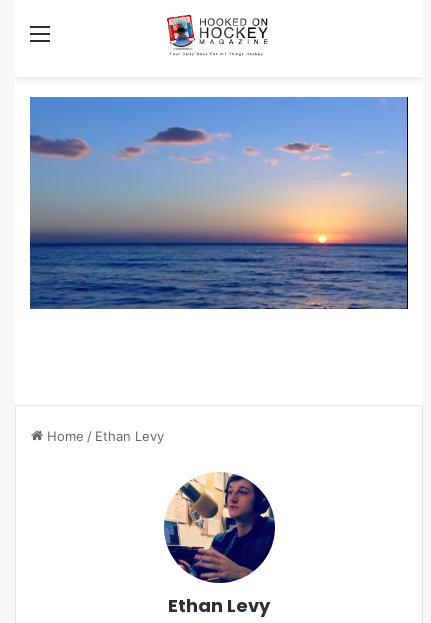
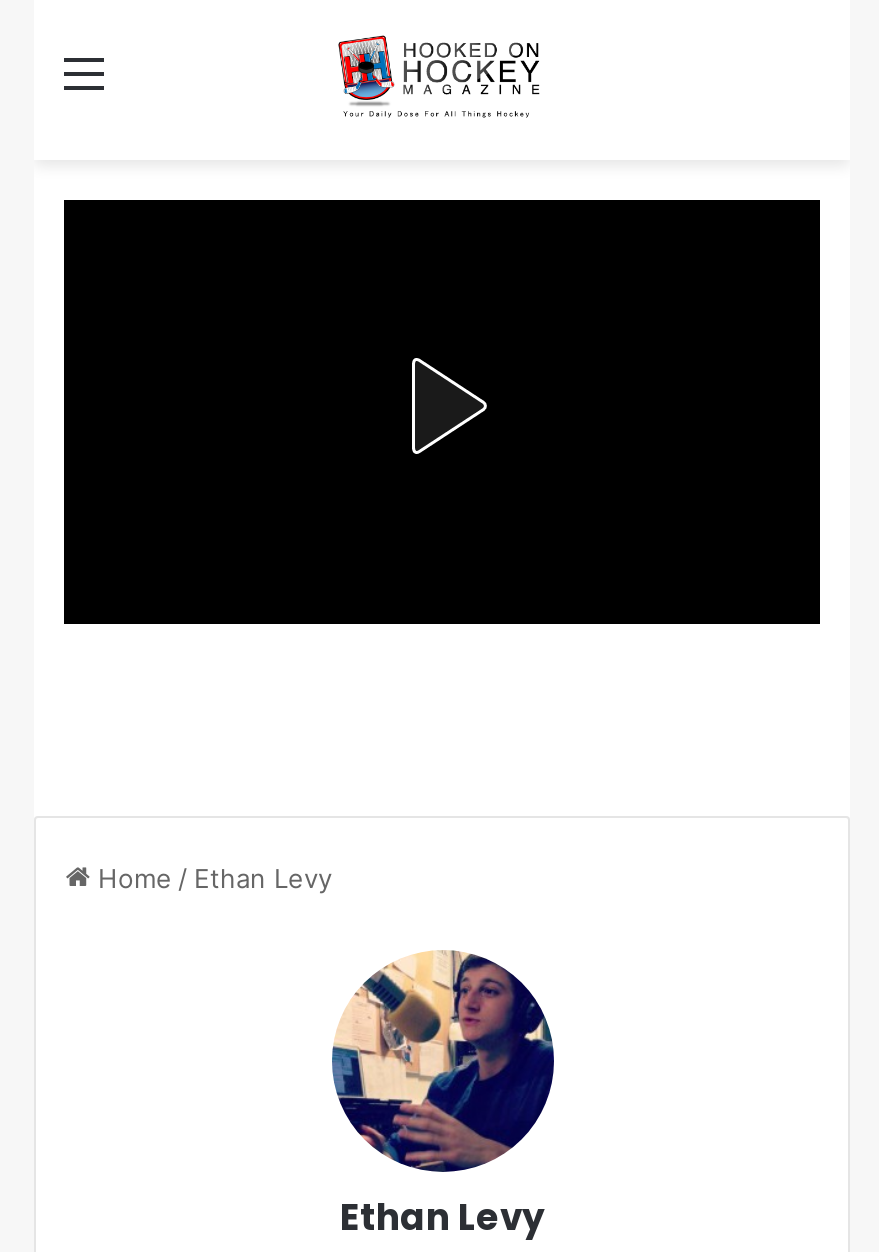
[29,96,408,310] [image] -> none

